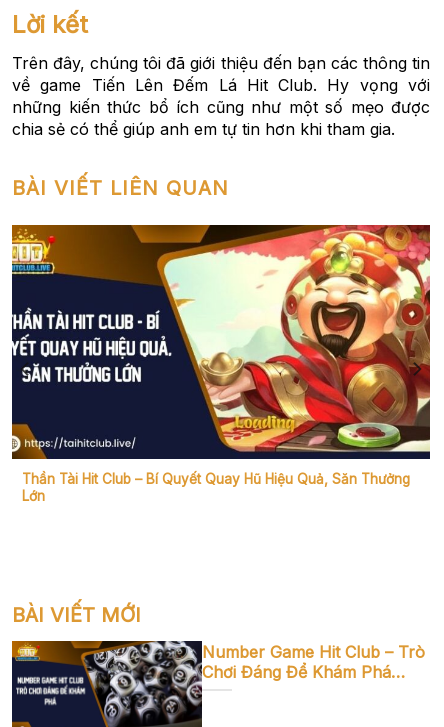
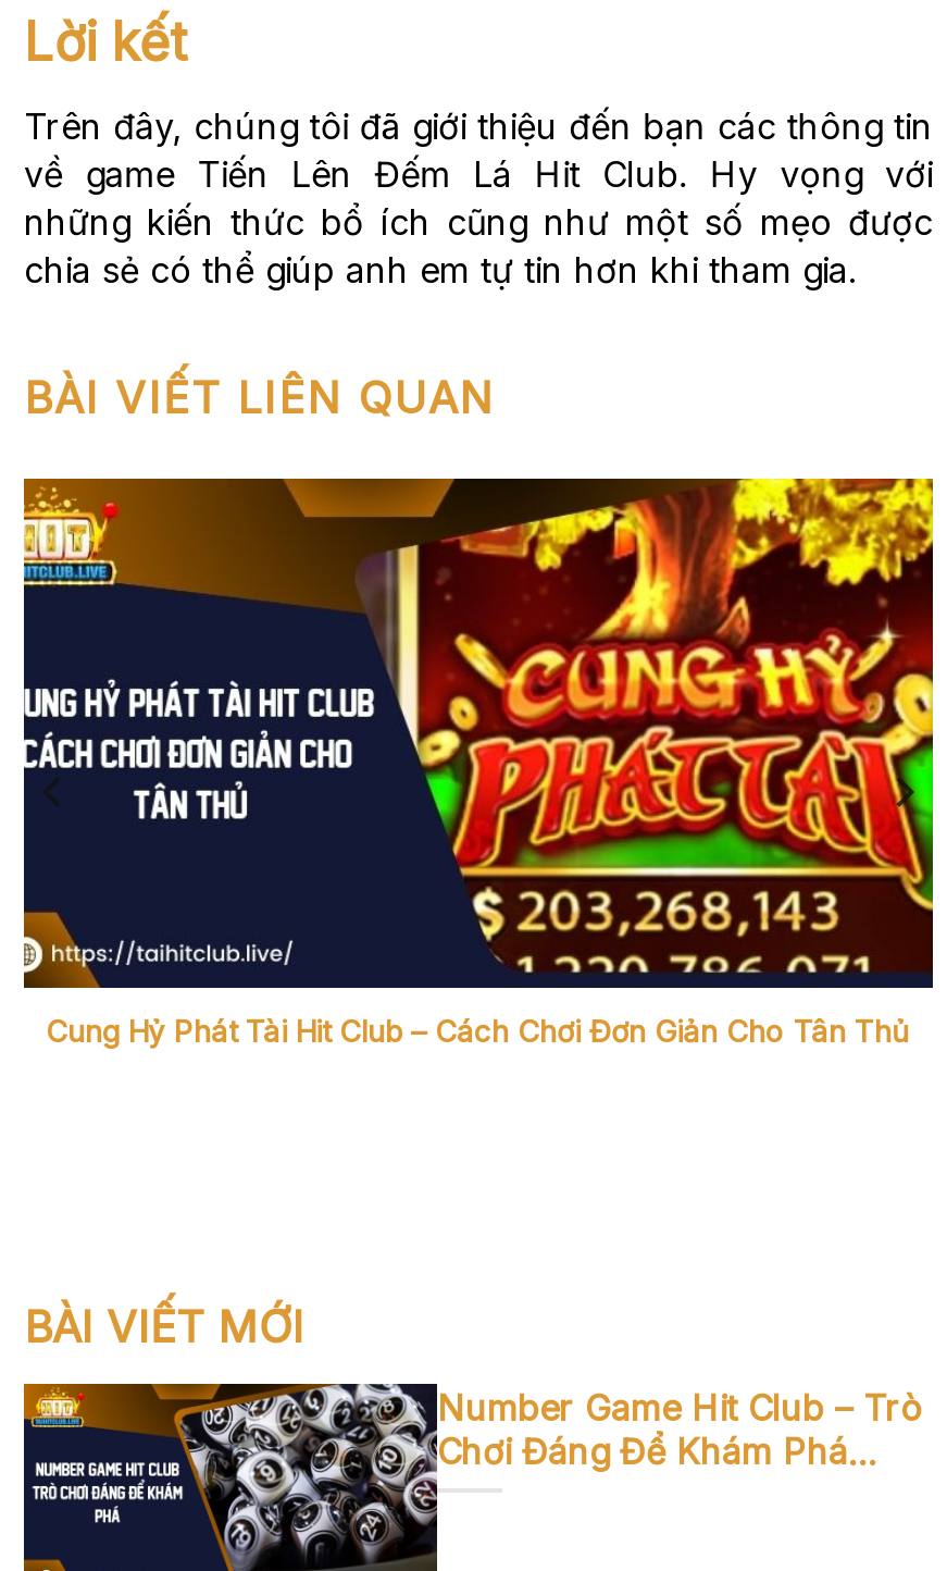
[11,224,431,504] [image] | Thần Tài Hit Club – Bí Quyết Quay Hũ Hiệu Quả, Săn Thưởng | Lớn -> [24,477,935,1049] [image] | Cung Hỷ Phát Tài Hit Club – Cách Chơi Đơn Giản Cho Tân Thủ

